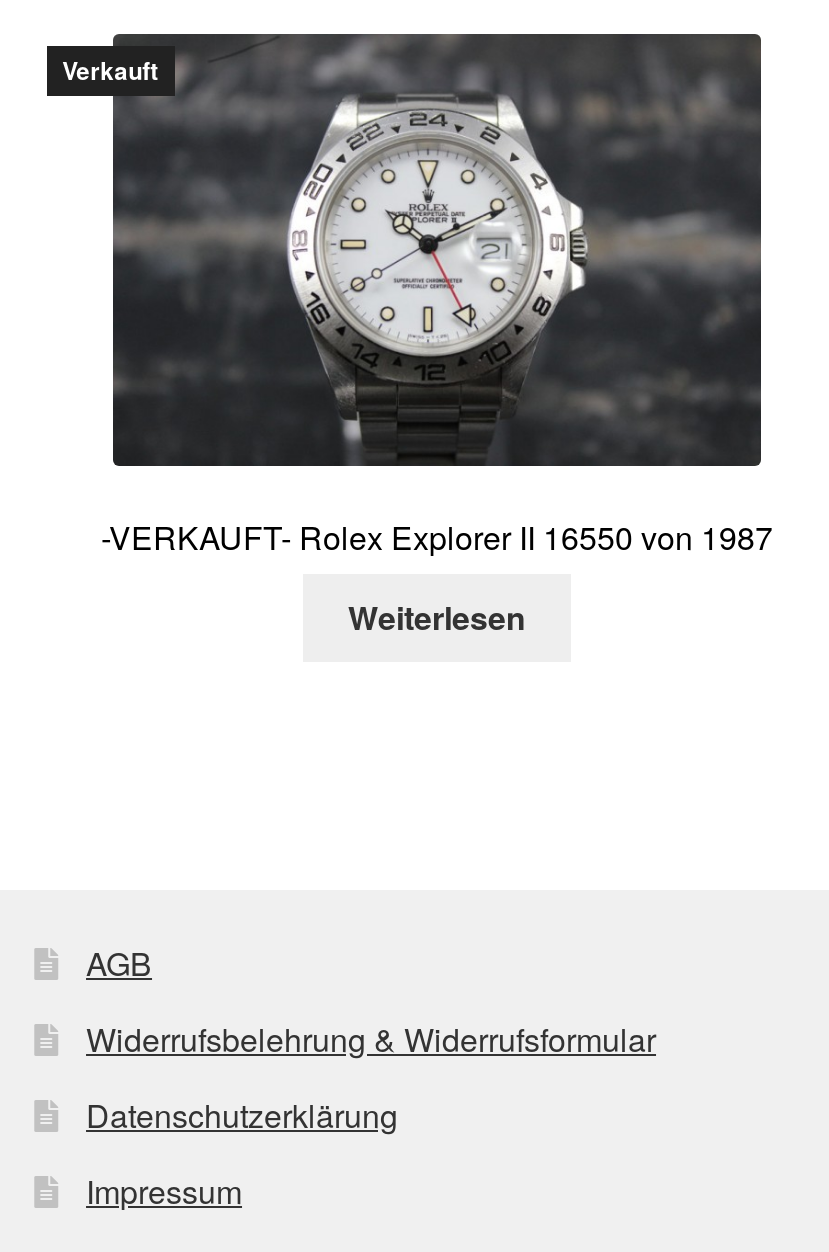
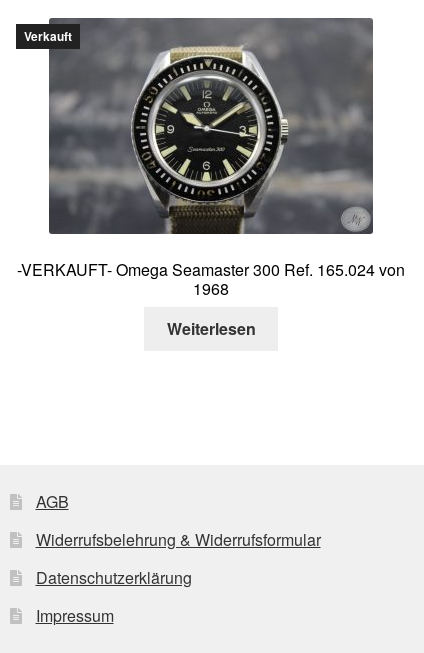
[101,36,773,560] [image] | -VERKAUFT- Rolex Explorer II 16550 von 1987 -> [17,18,405,300] [image] | -VERKAUFT- Omega Seamaster 300 Ref. 165.024 von | 1968

